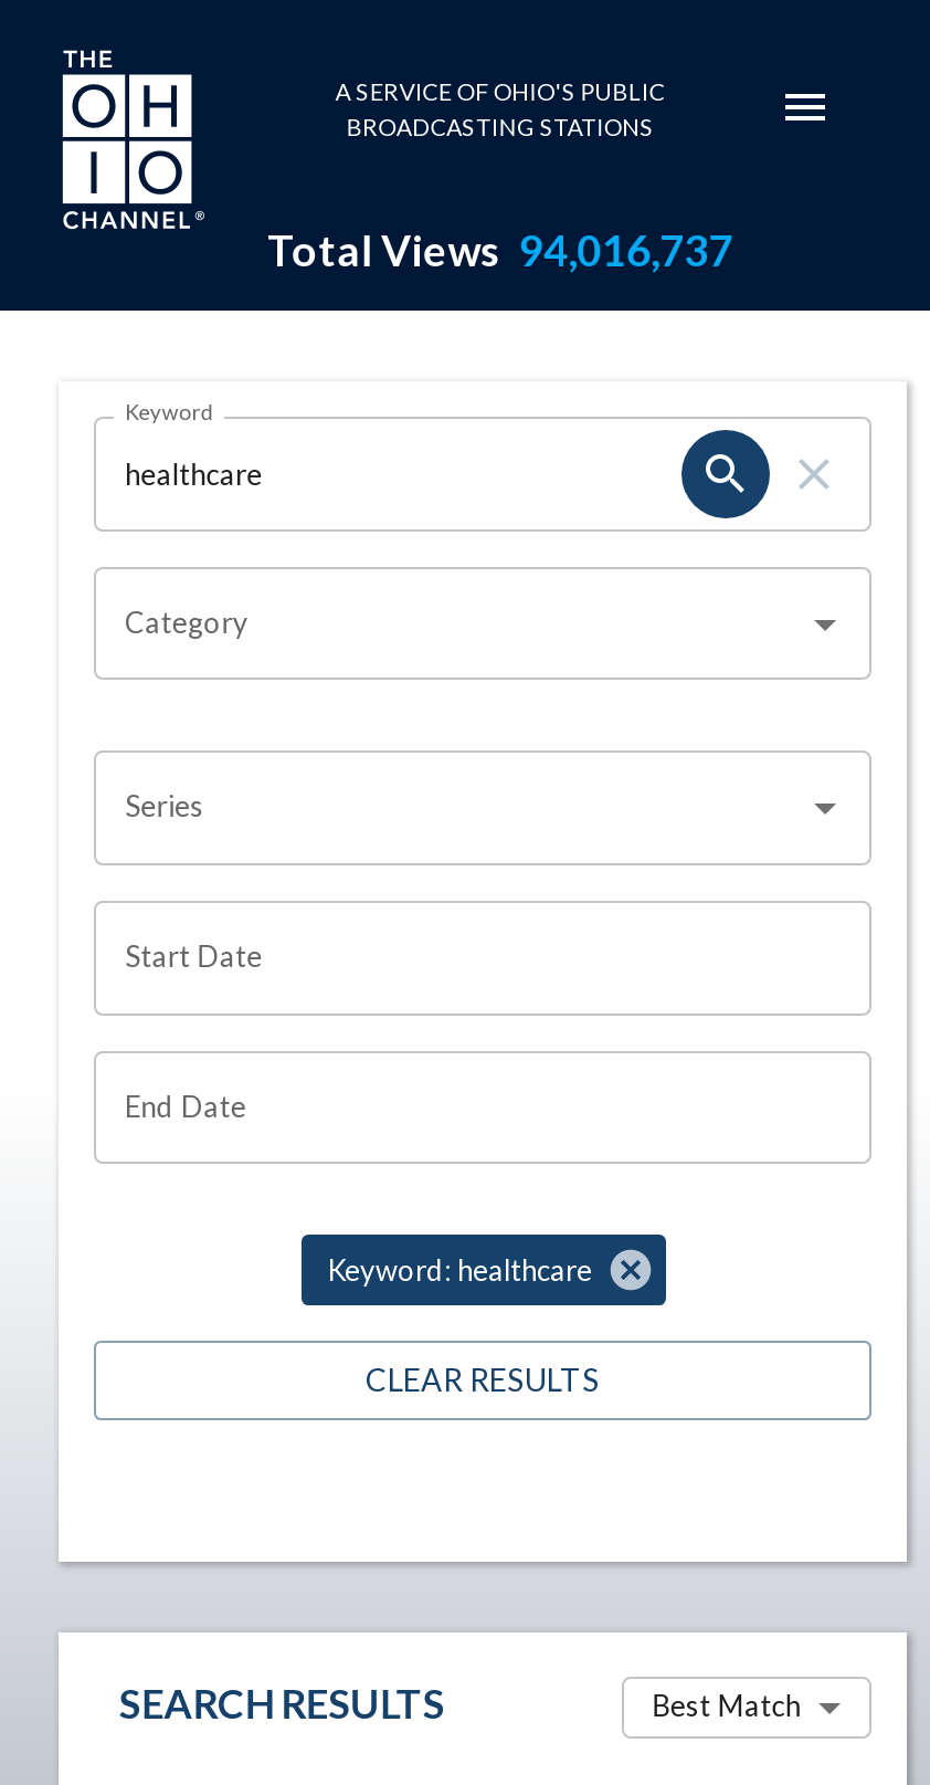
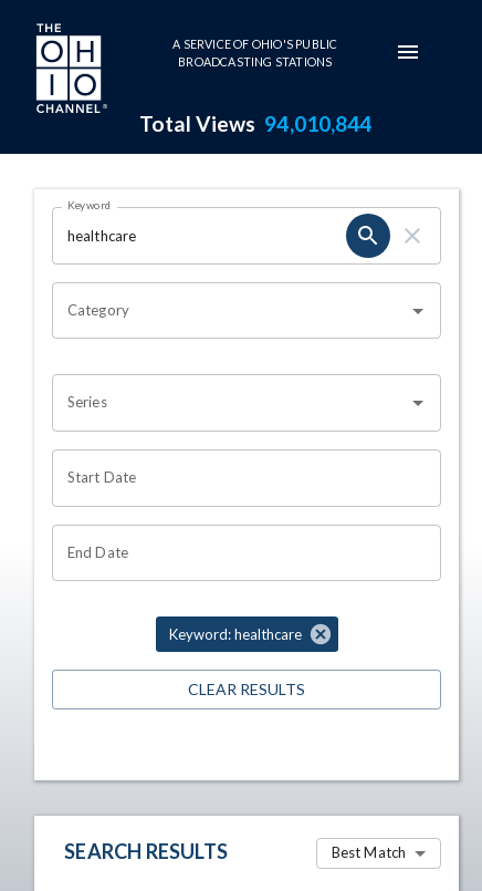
[267,224,733,275] Total Views 94,016,737 -> [139,111,372,136] Total Views 94,010,844

